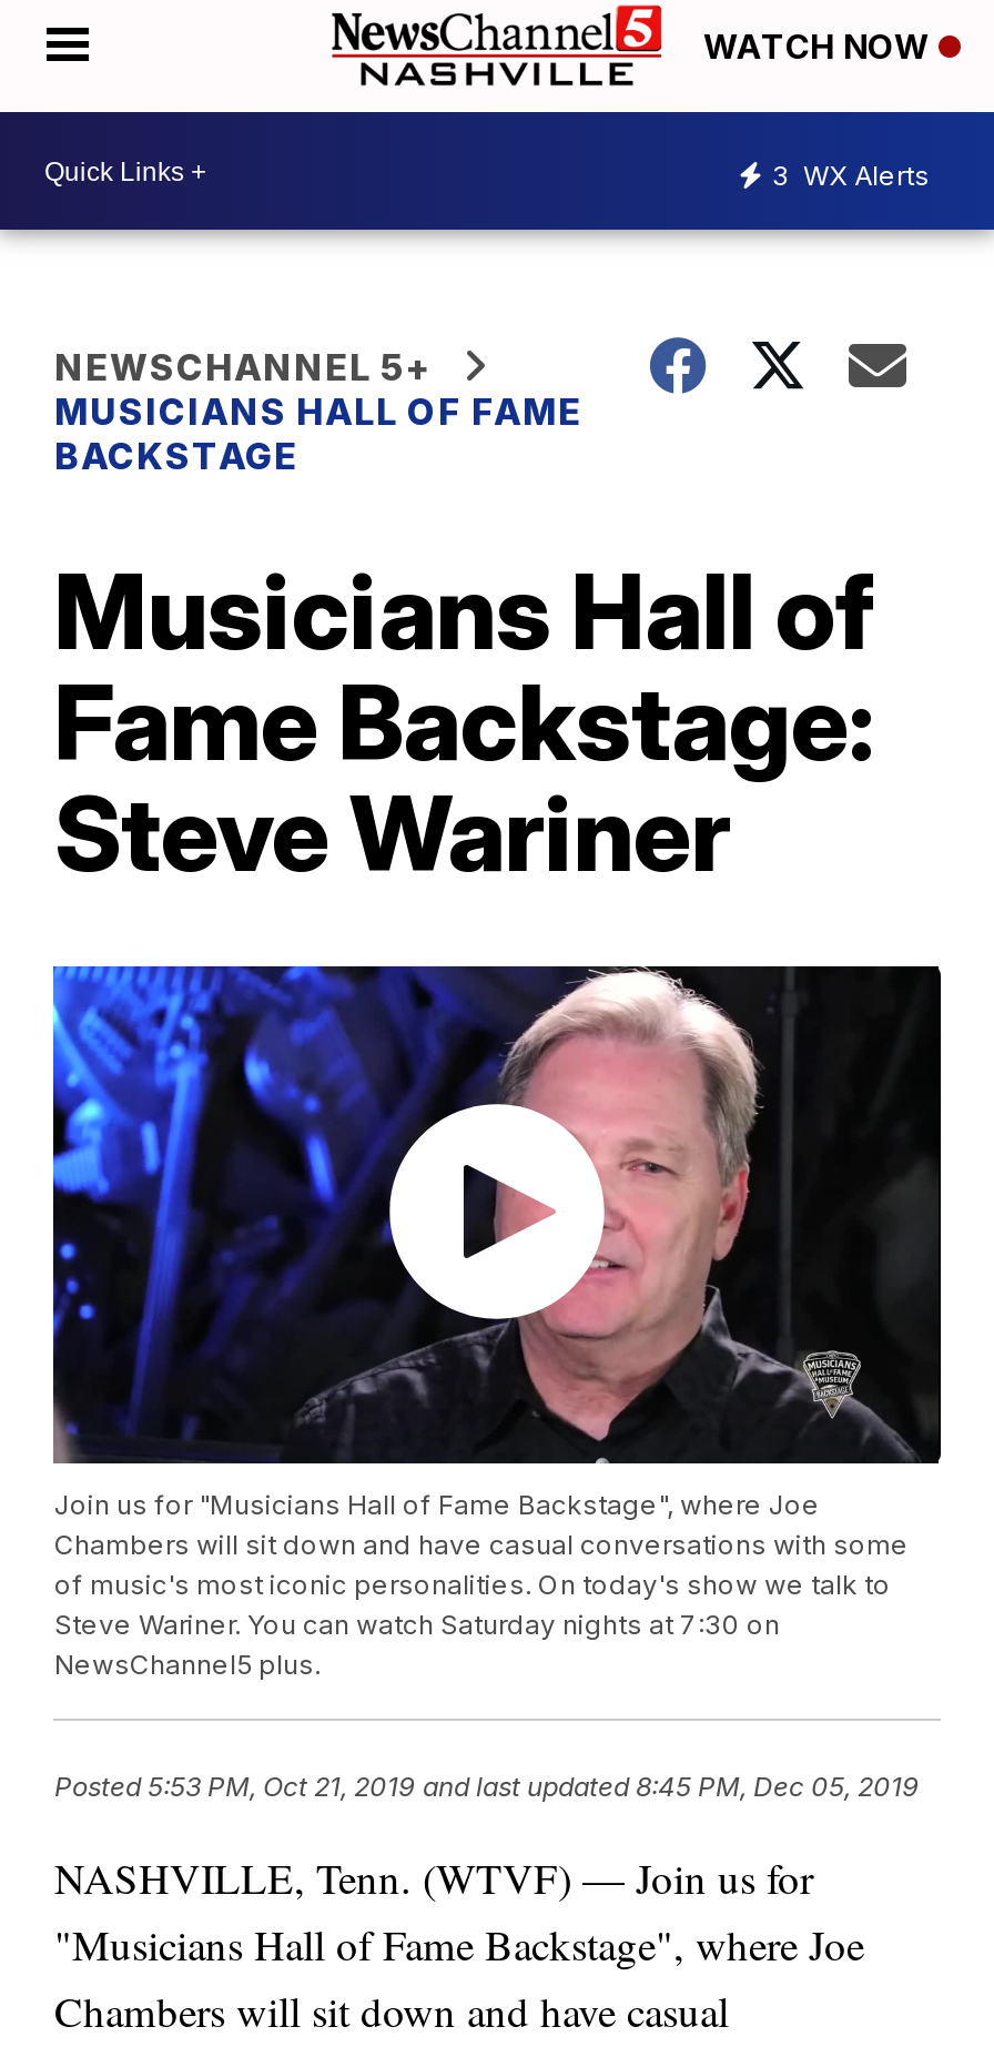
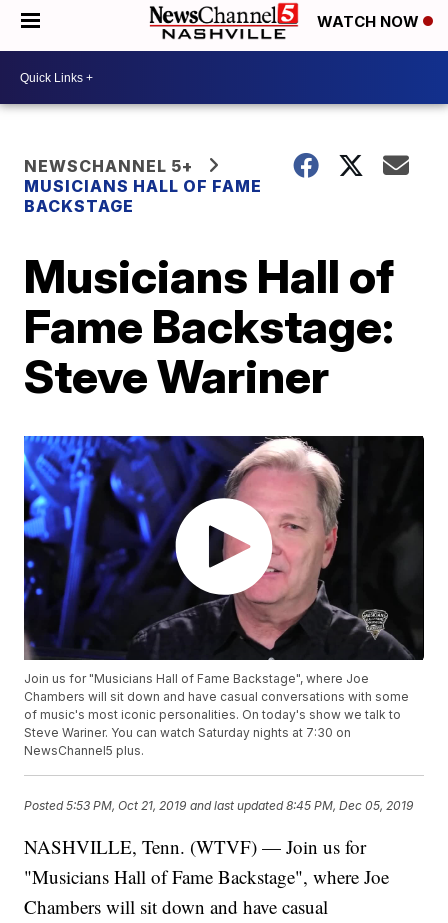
[772,158,930,191] 3 WX Alerts -> none

